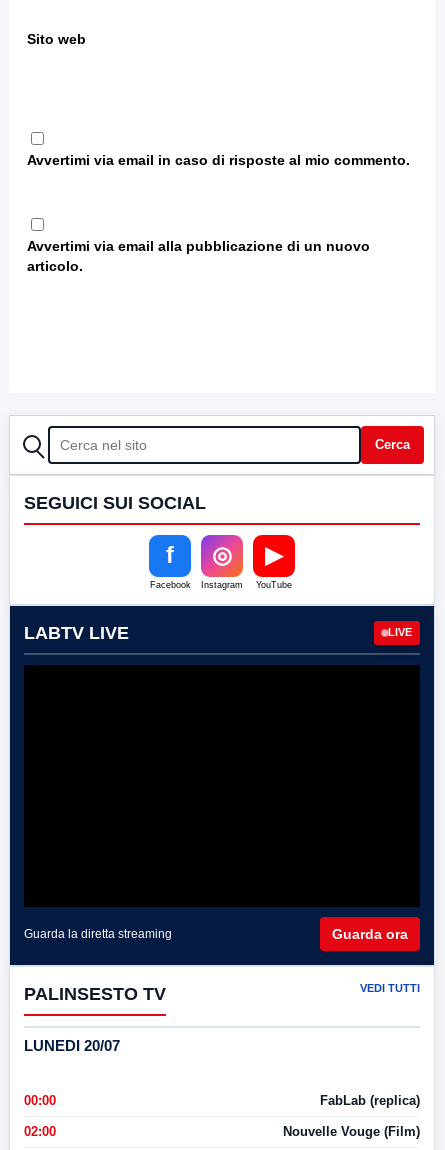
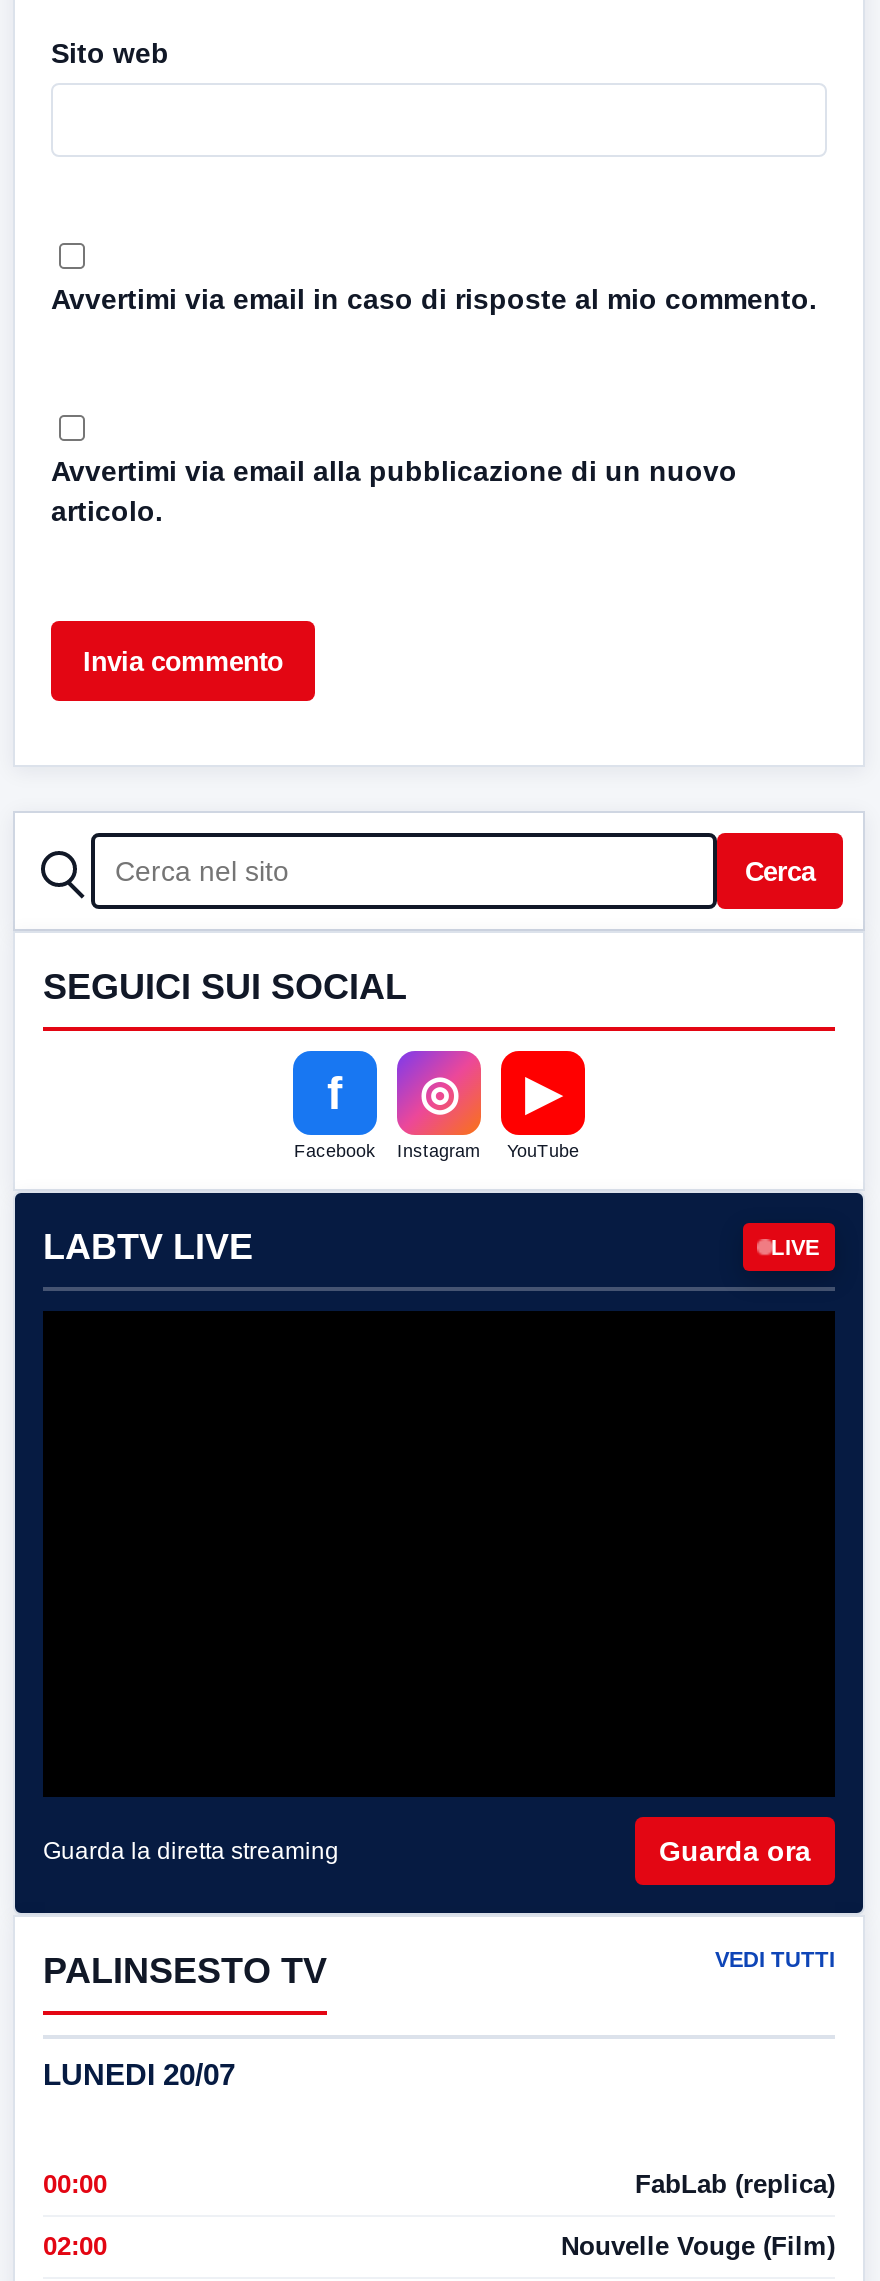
none -> [49,619,317,703] [image]

